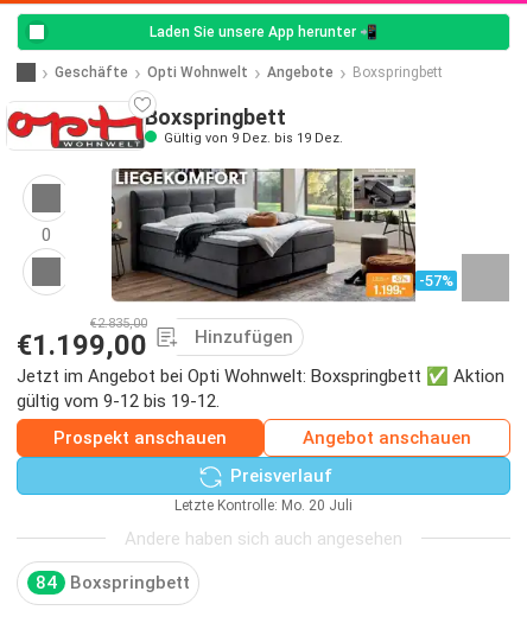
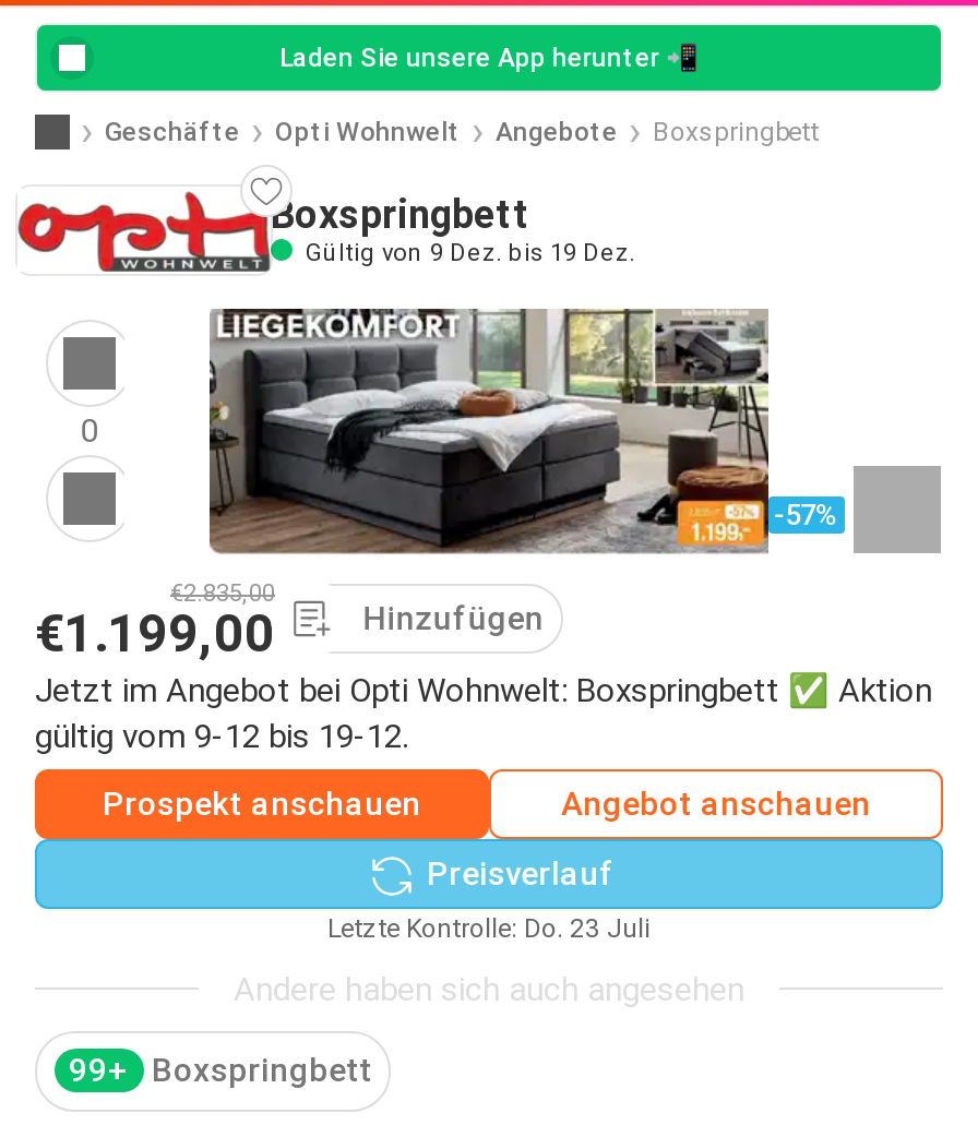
[174,497,353,513] Letzte Kontrolle: Mo. 20 Juli -> [327,912,651,943] Letzte Kontrolle: Do. 23 Juli
[35,572,189,593] 84 Boxspringbett -> [69,1051,372,1090] 99+ Boxspringbett

